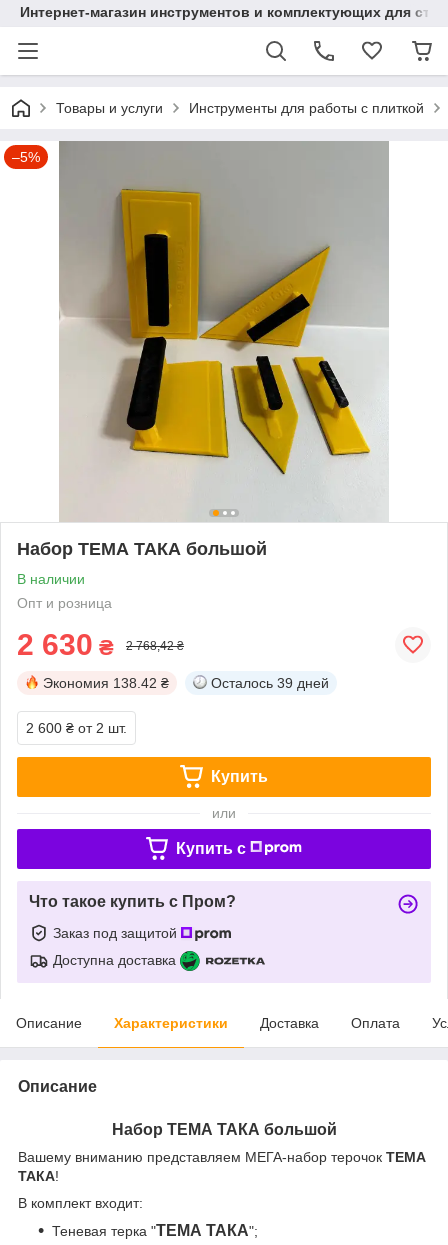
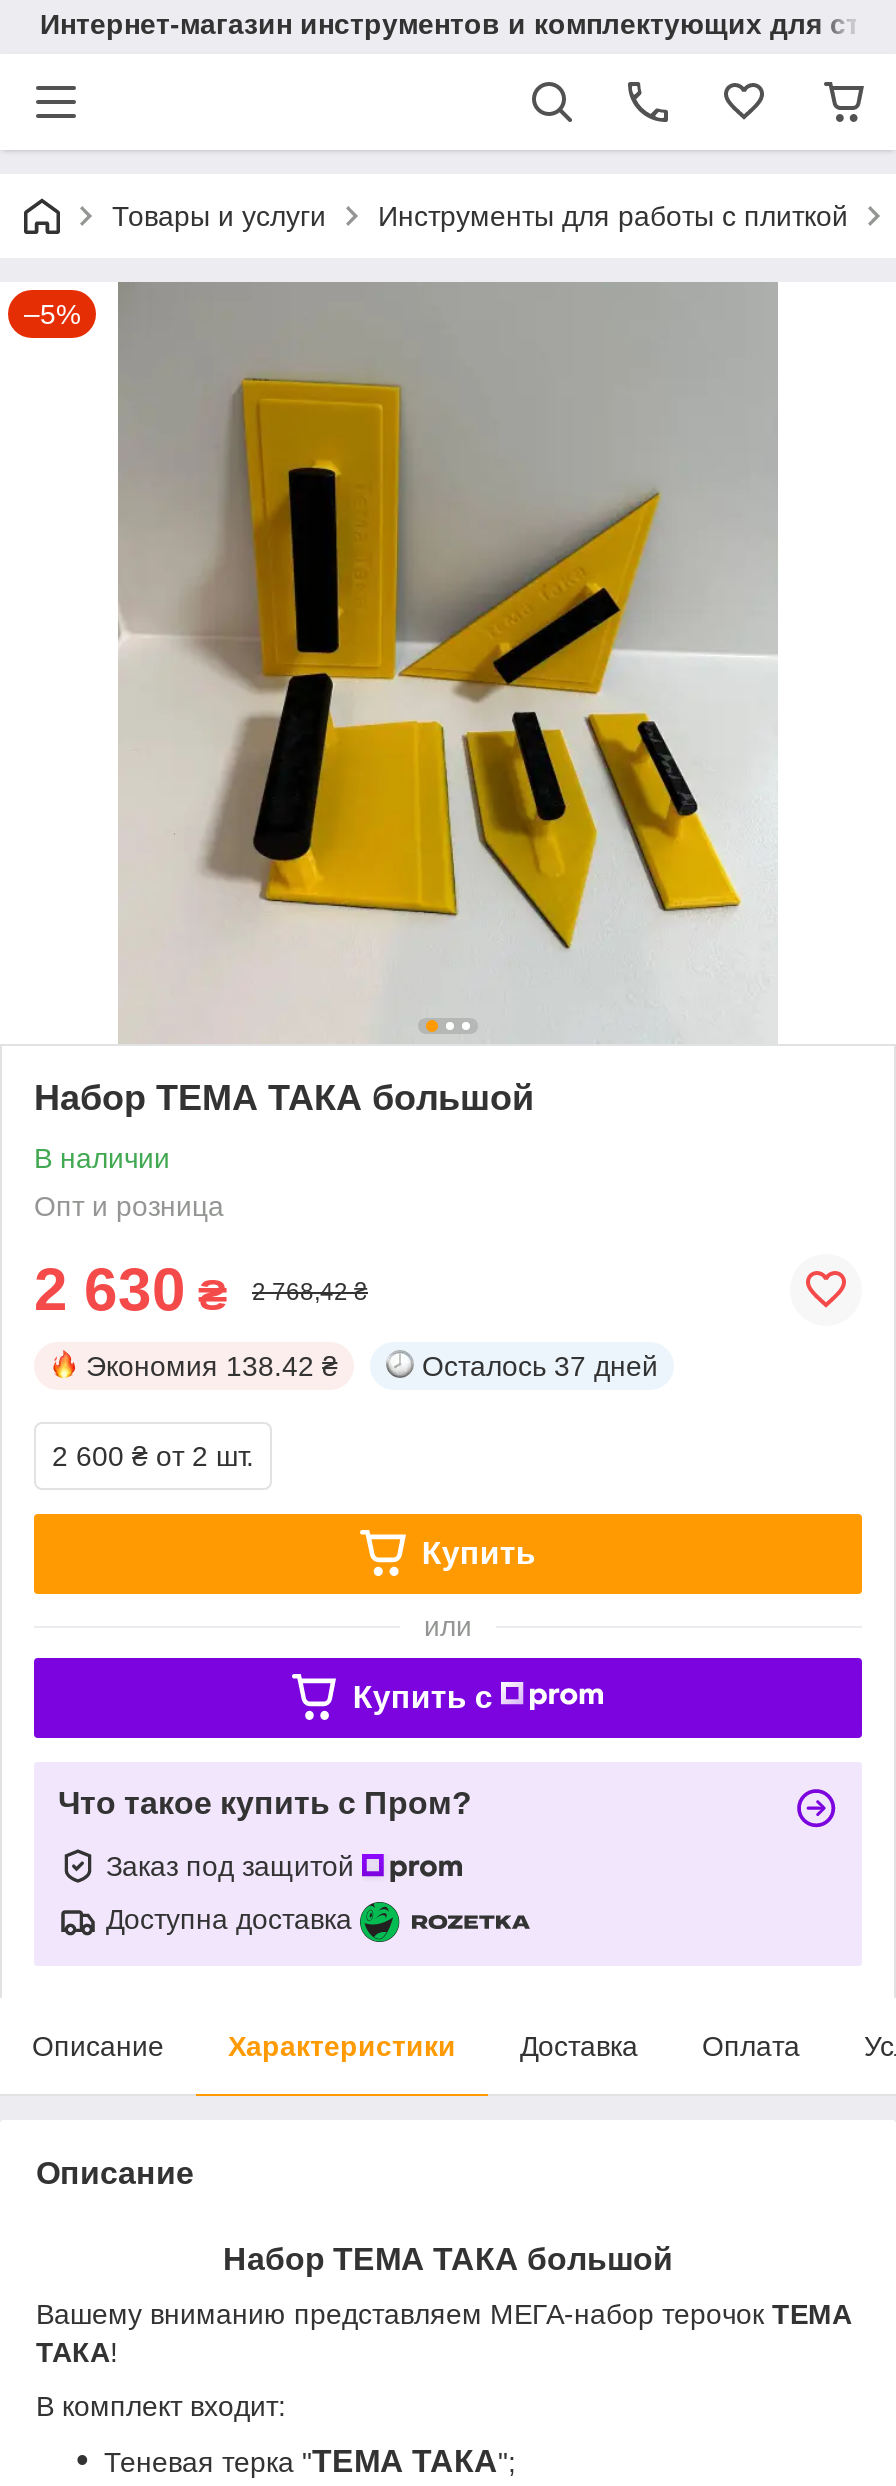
[211,675,329,691] Осталось 39 дней -> [422,1350,658,1382] Осталось 37 дней

